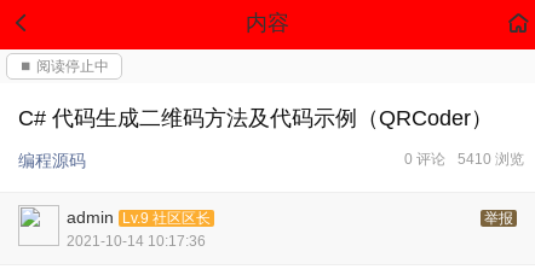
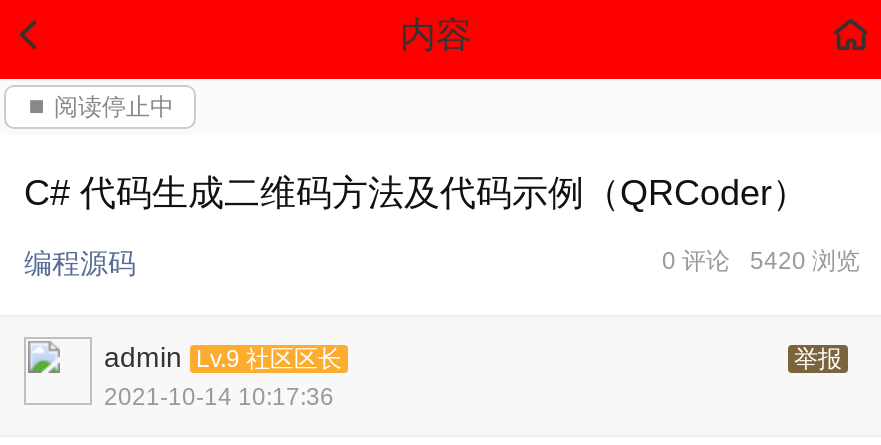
[404,151,524,168] 0 评论 5410 浏览 -> [662,247,860,275] 0 评论 5420 浏览

